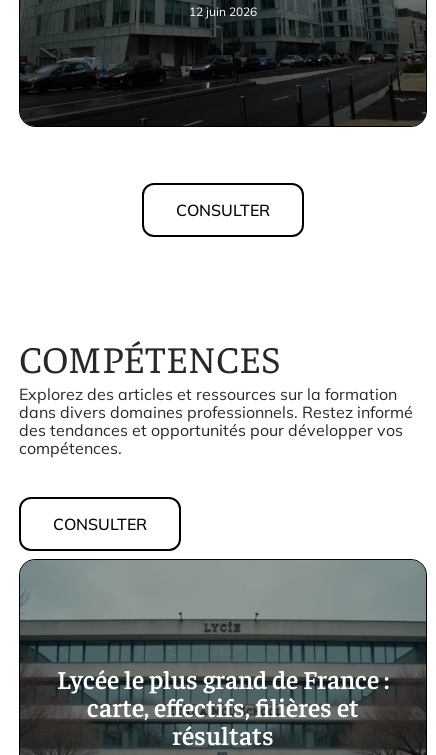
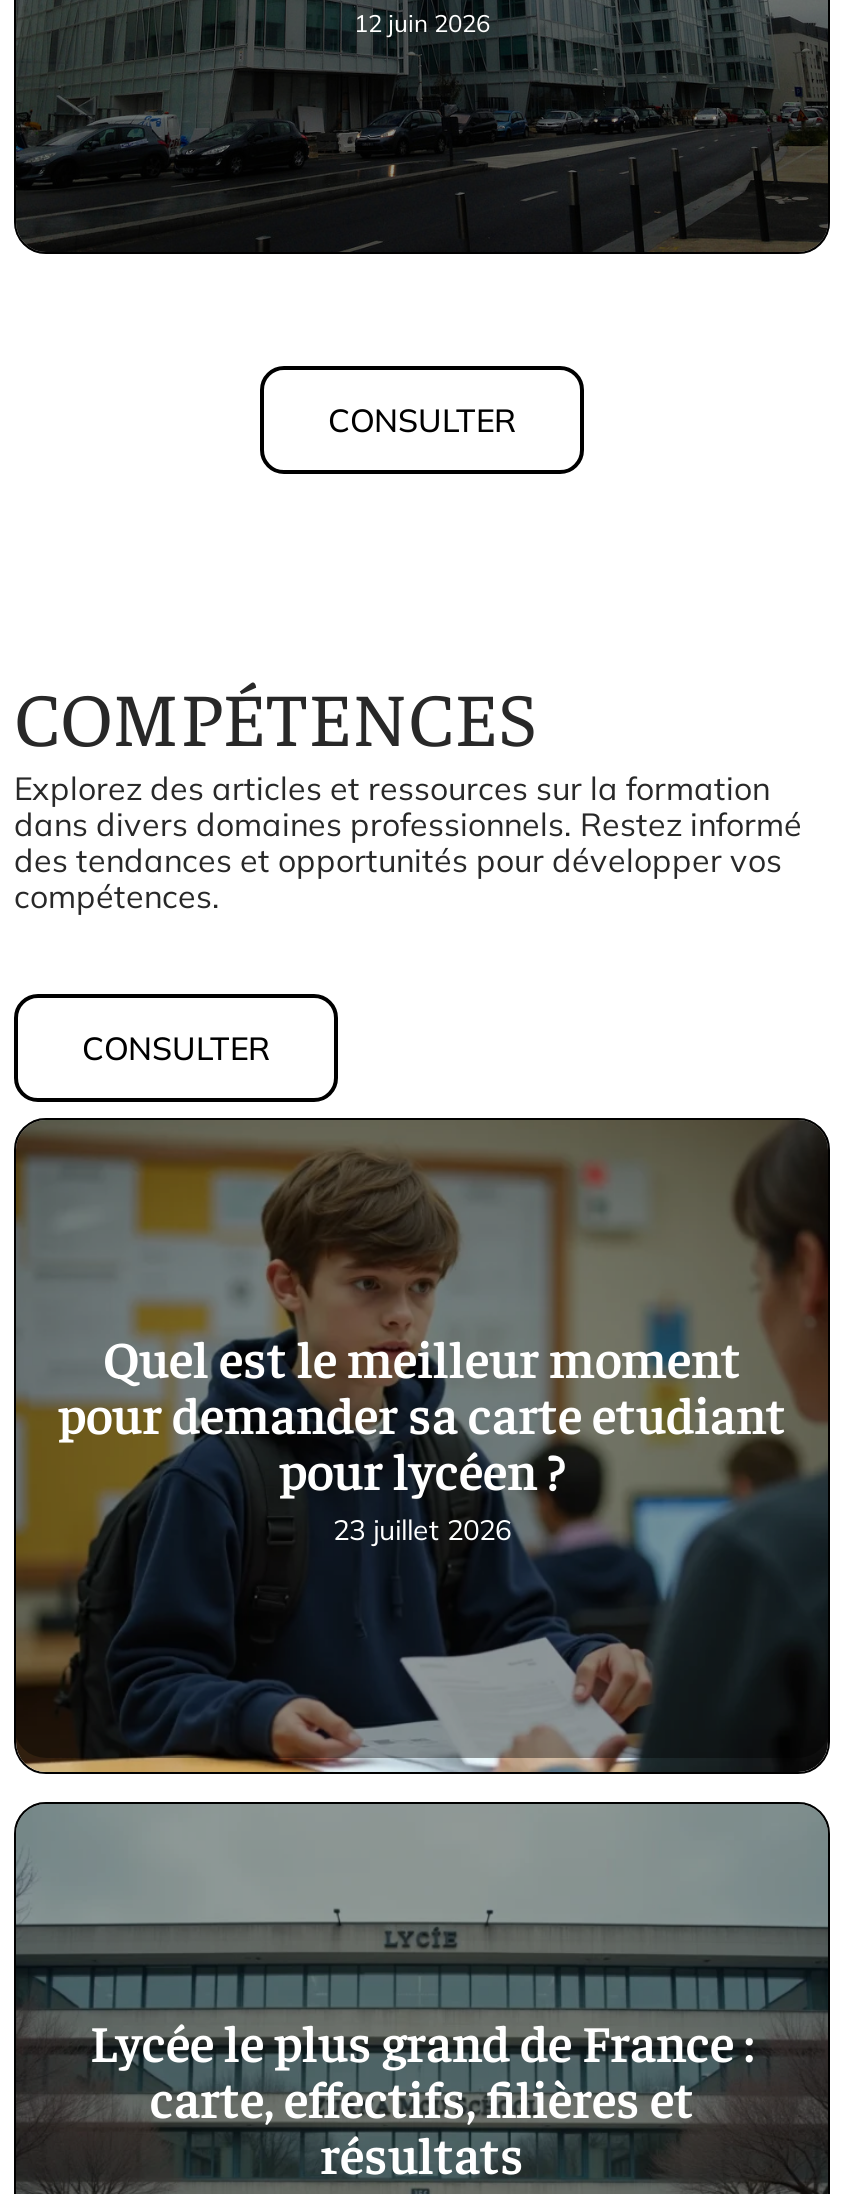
none -> [14,1120,830,1786] [image] | Quel est le meilleur moment | pour demander sa carte etudiant | pour lycéen ? | 23 juillet 2026

